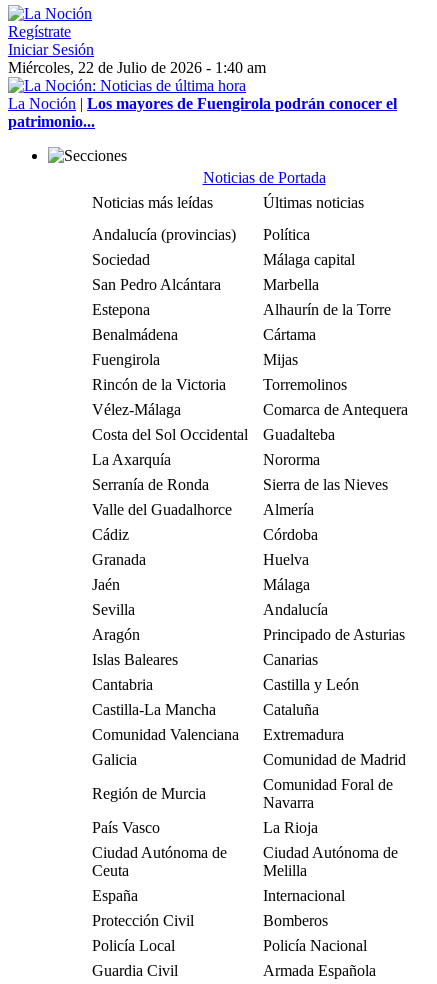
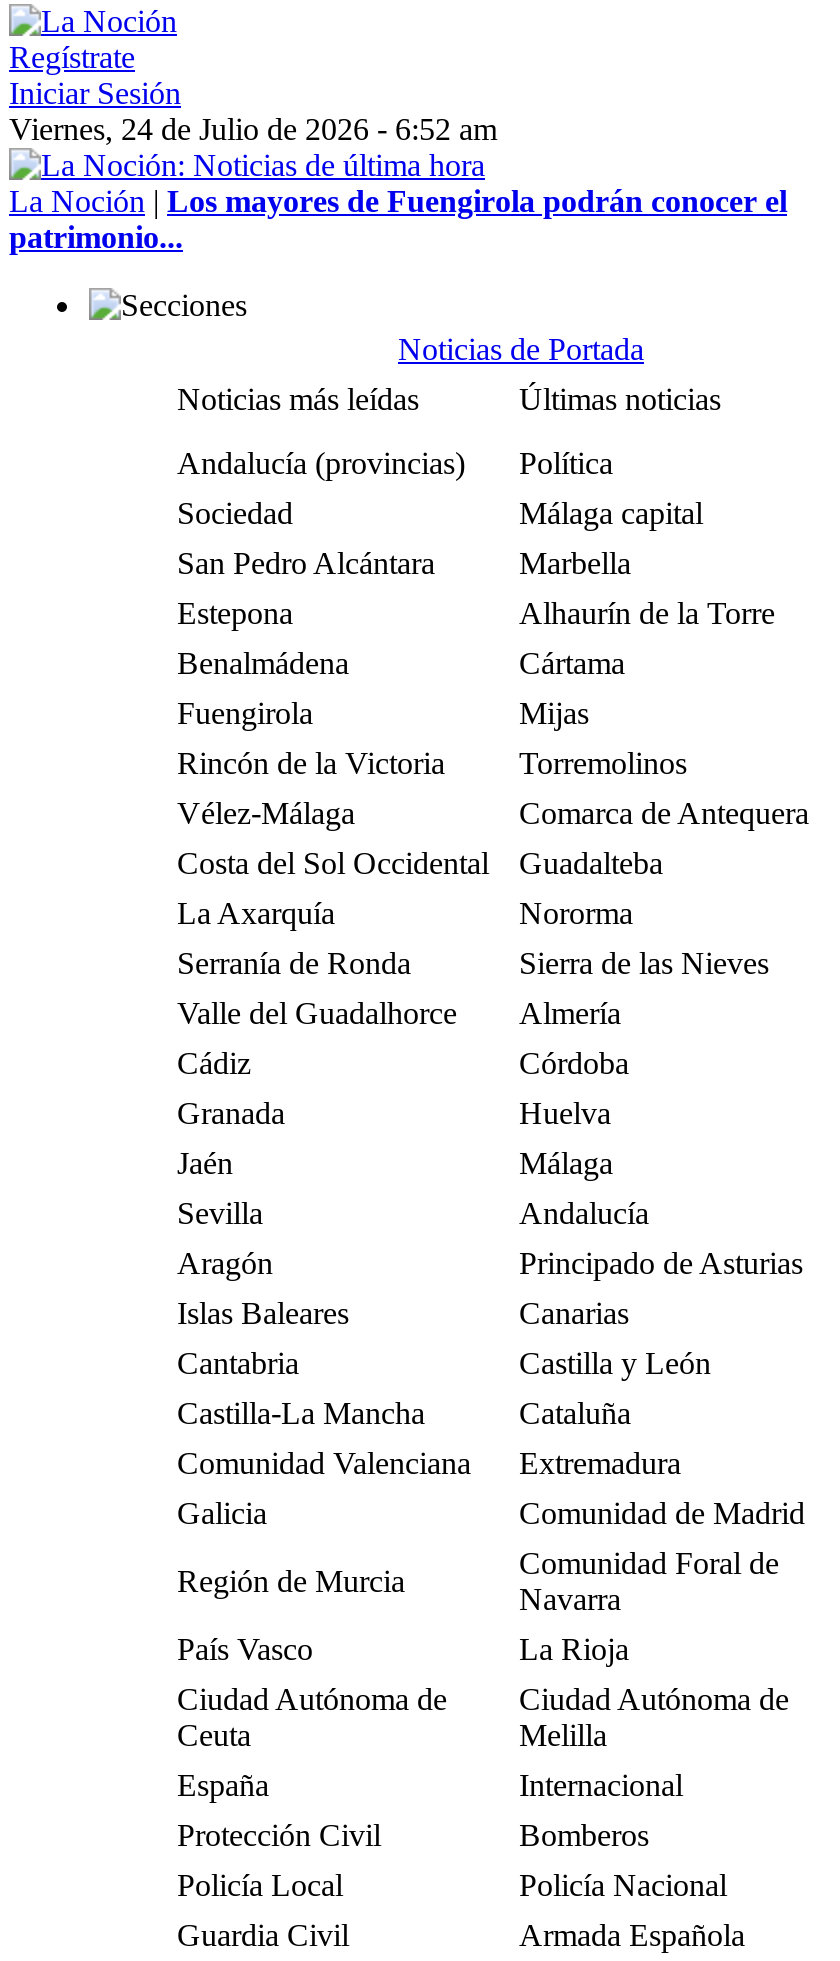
[8,59,266,76] Miércoles, 22 de Julio de 2026 - 1:40 am -> [9,112,497,146] Viernes, 24 de Julio de 2026 - 6:52 am

